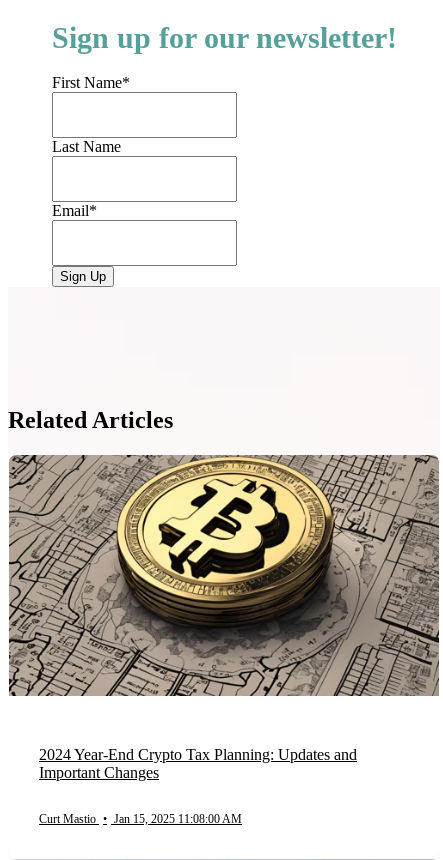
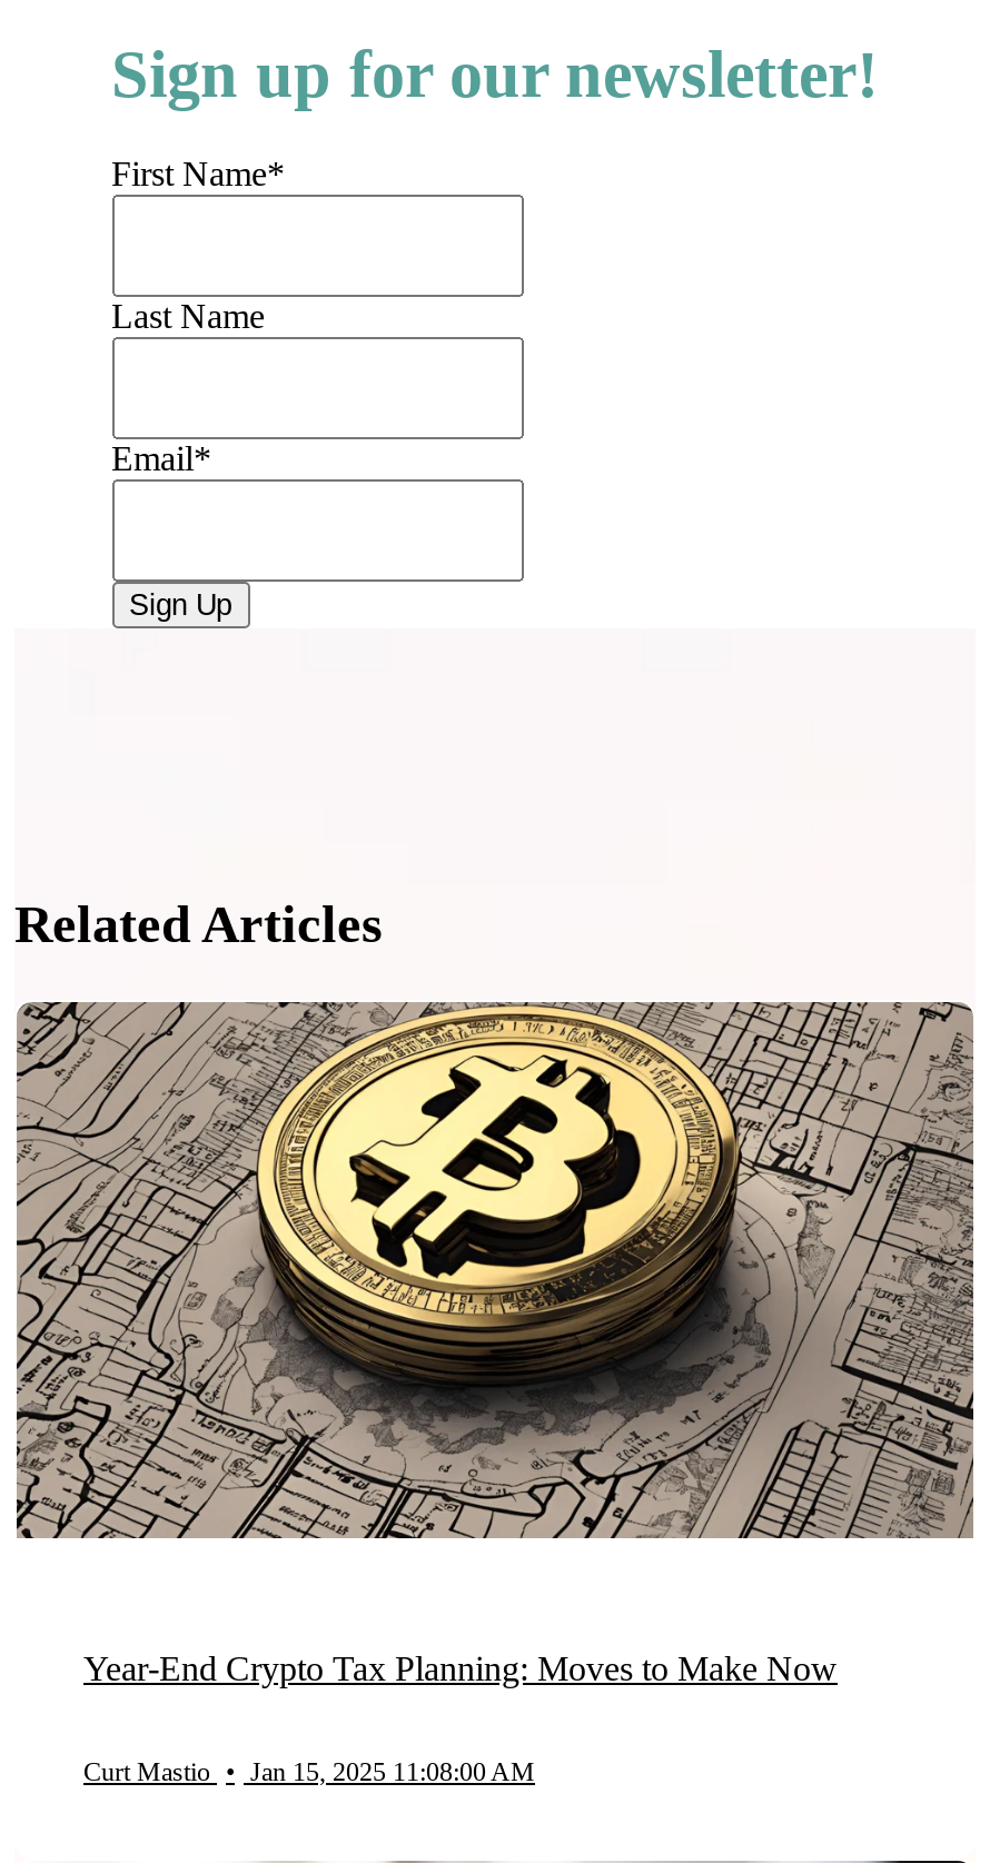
[39,746,357,781] 2024 Year-End Crypto Tax Planning: Updates and | Important Changes -> [83,1650,838,1688] Year-End Crypto Tax Planning: Moves to Make Now

